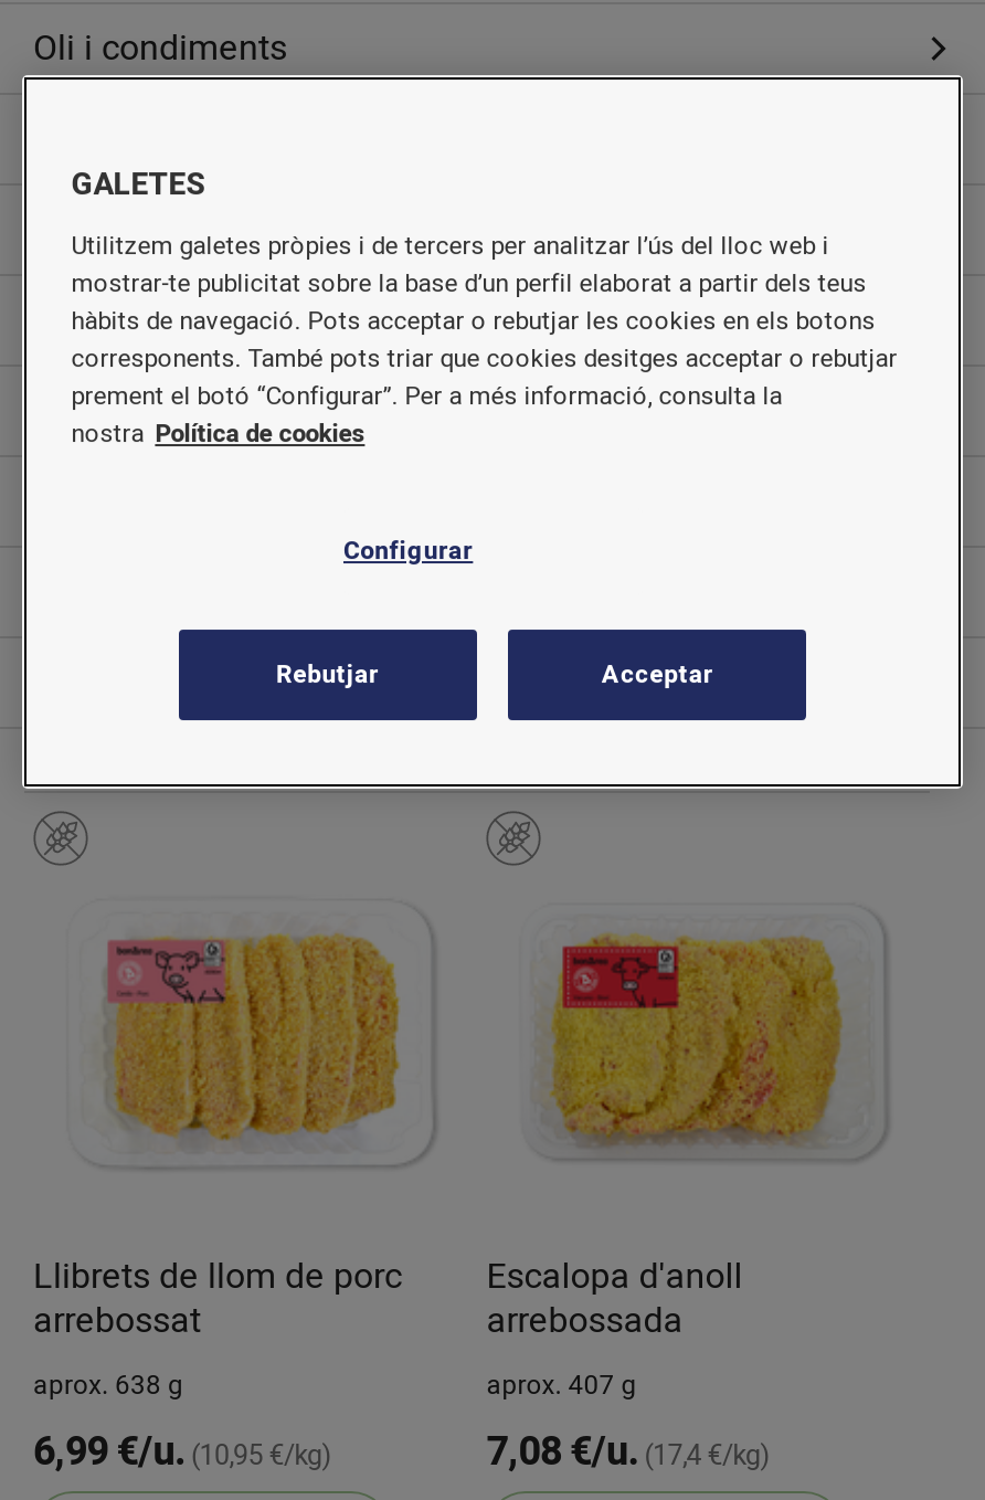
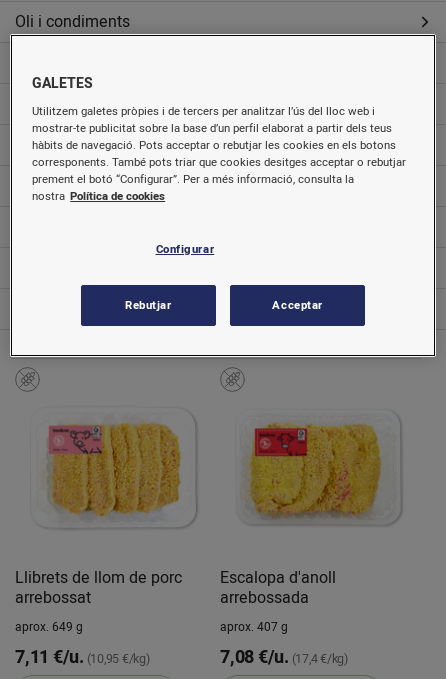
[33,1365,183,1405] aprox. 638 g -> [15,618,83,636] aprox. 649 g
[33,1423,330,1483] 6,99 €/u.(10,95 €/kg) -> [15,644,149,671] 7,11 €/u.(10,95 €/kg)

